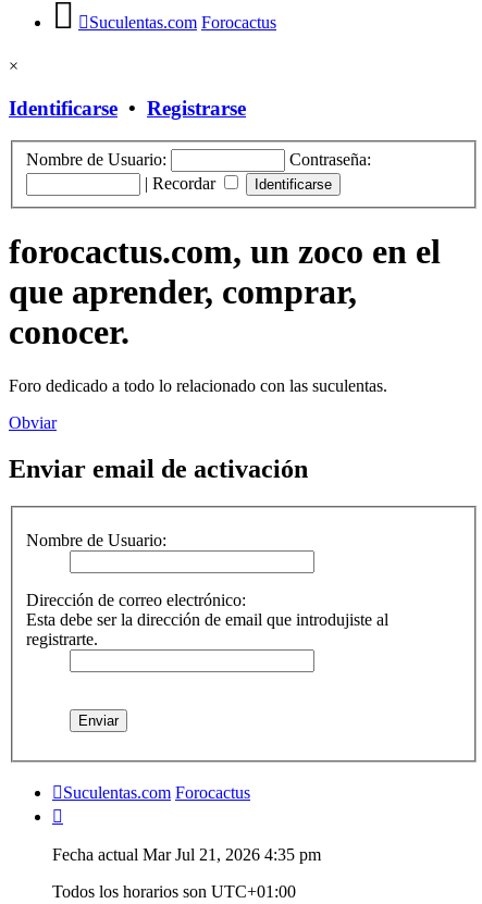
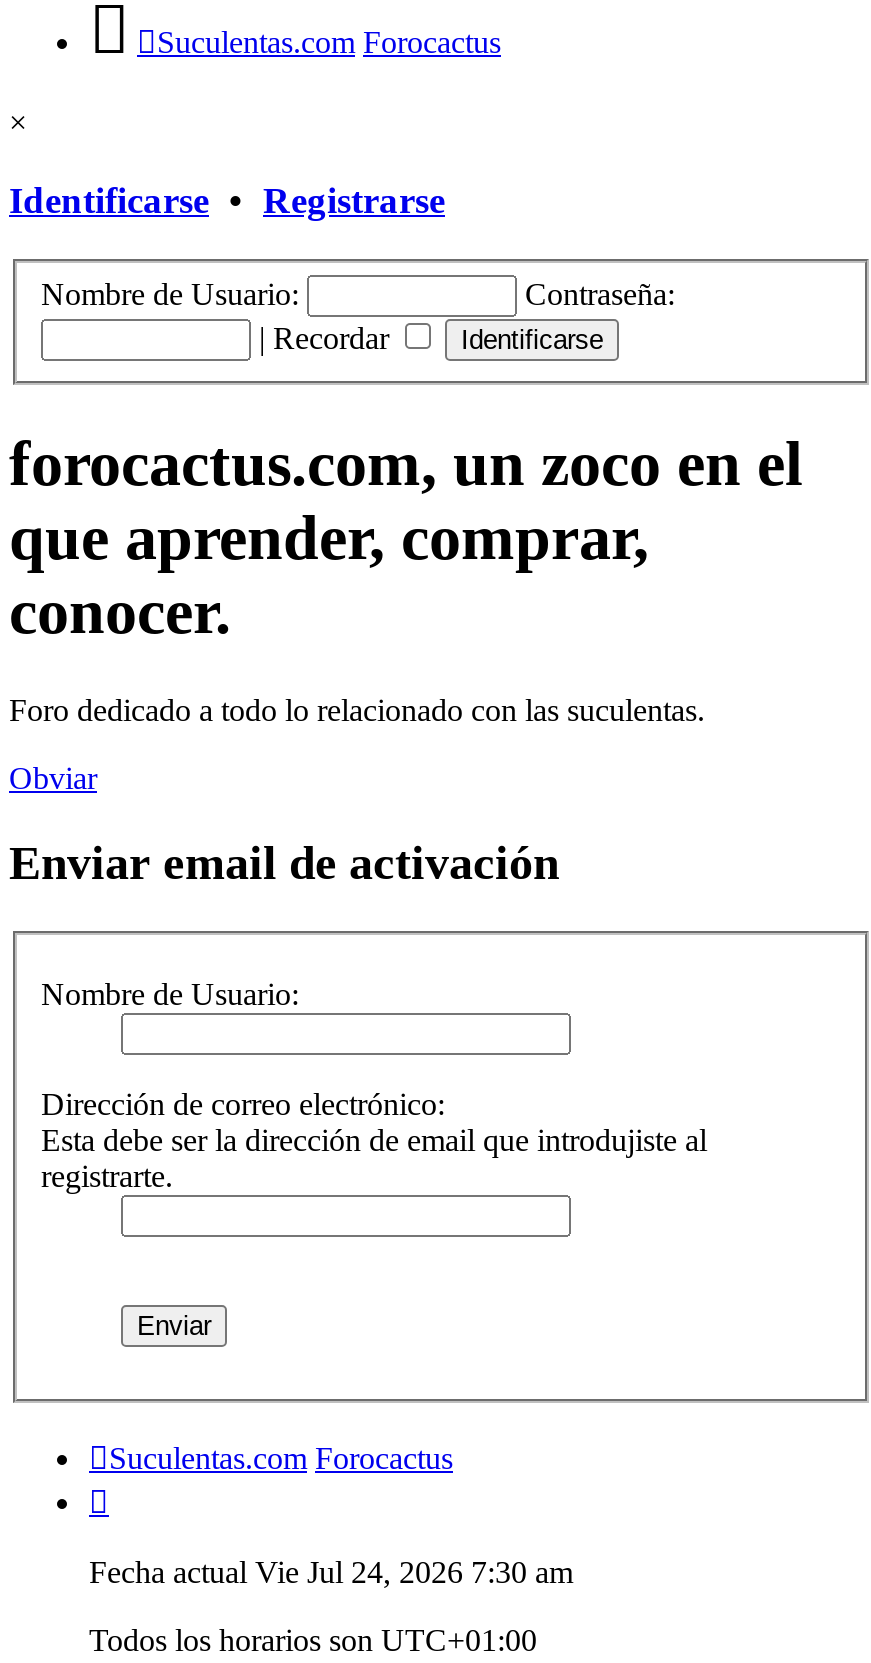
[52,846,321,864] Fecha actual Mar Jul 21, 2026 4:35 pm -> [89,1556,573,1590] Fecha actual Vie Jul 24, 2026 7:30 am

